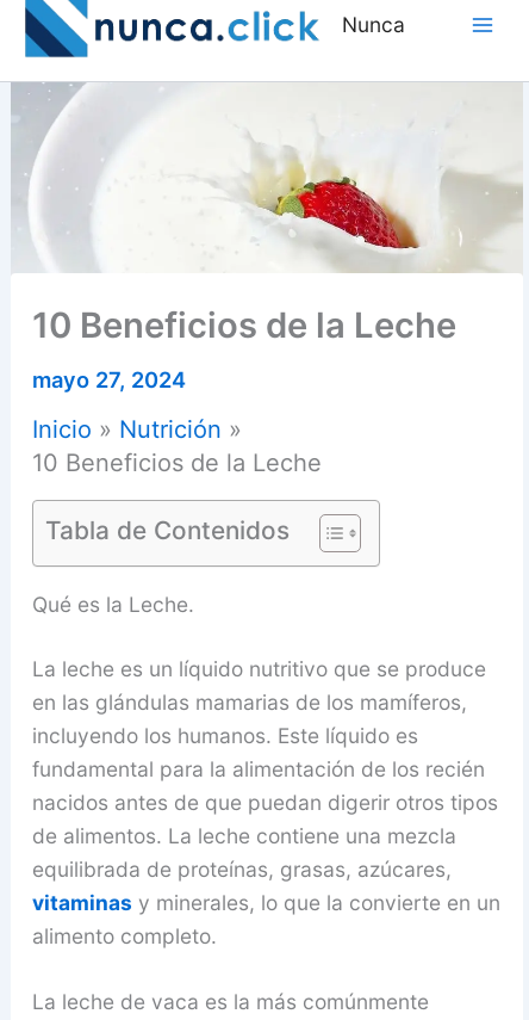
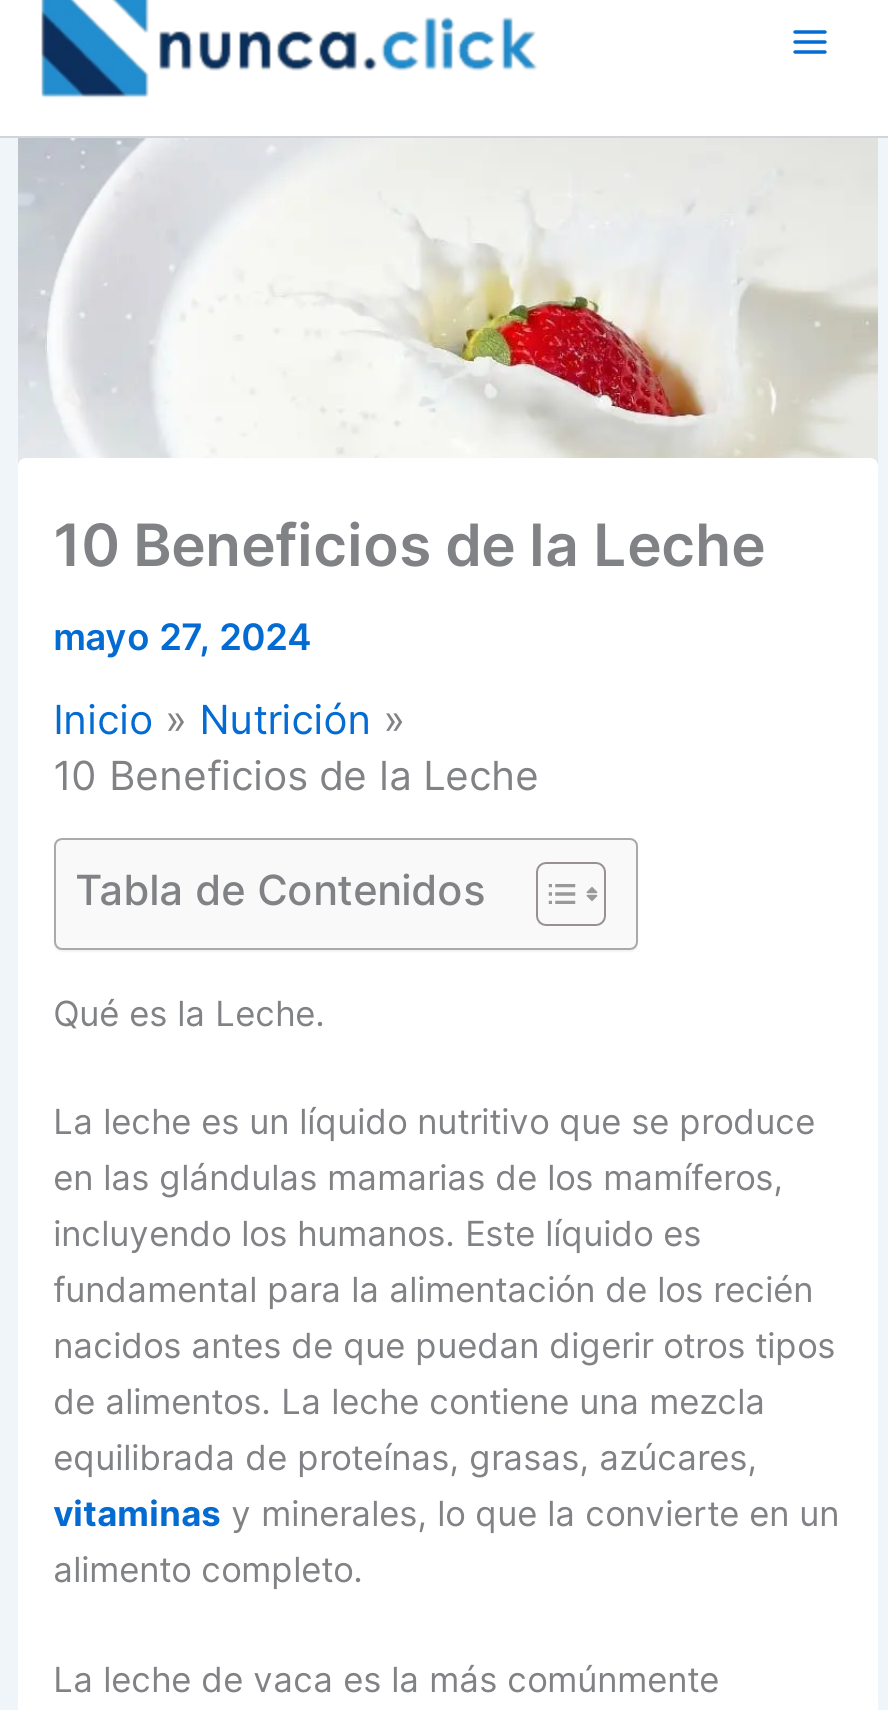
[342,12,405,37] Nunca -> none

